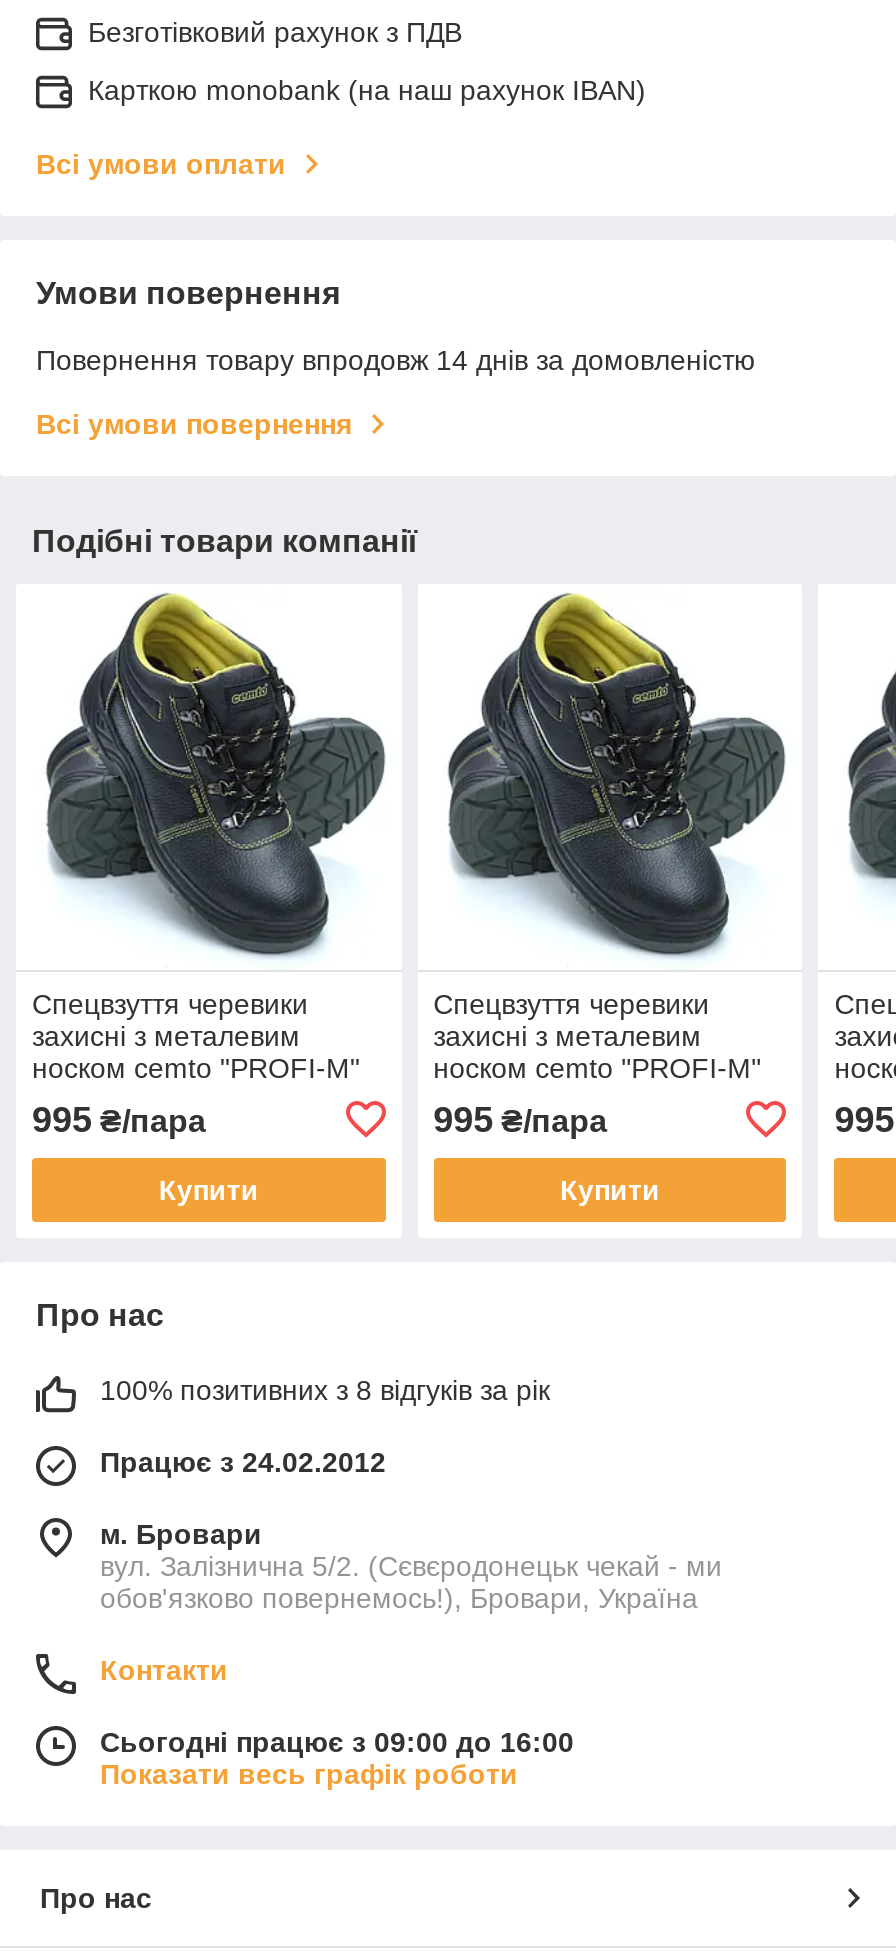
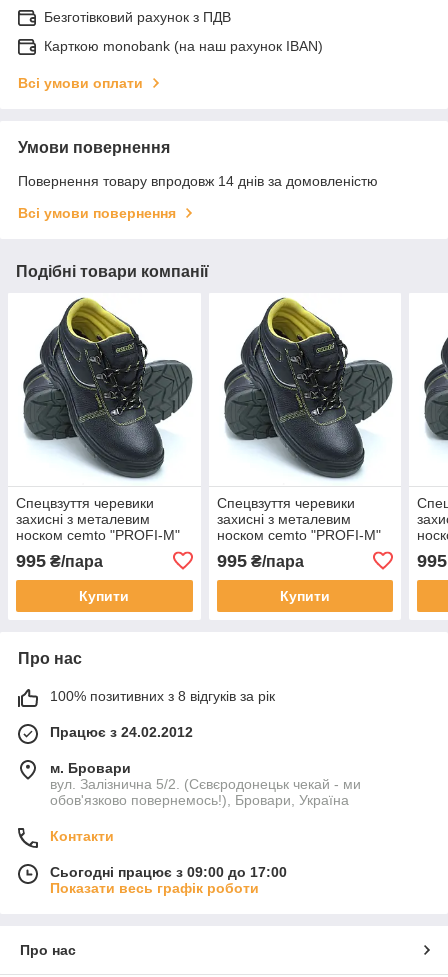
[100,1726,574,1758] Сьогодні працює з 09:00 до 16:00 -> [50,864,287,880] Сьогодні працює з 09:00 до 17:00

